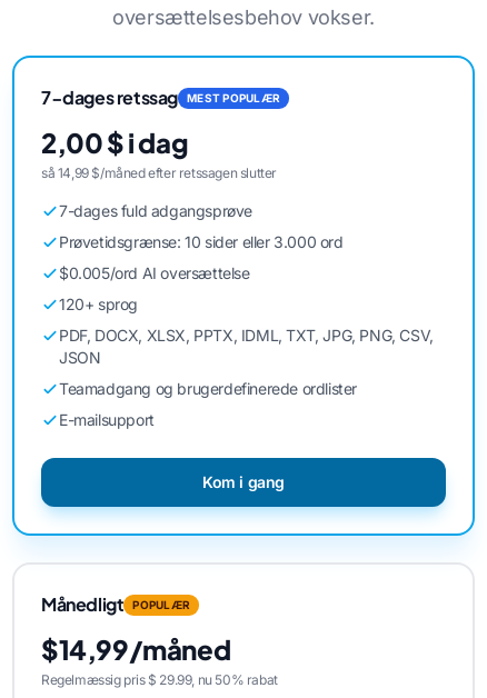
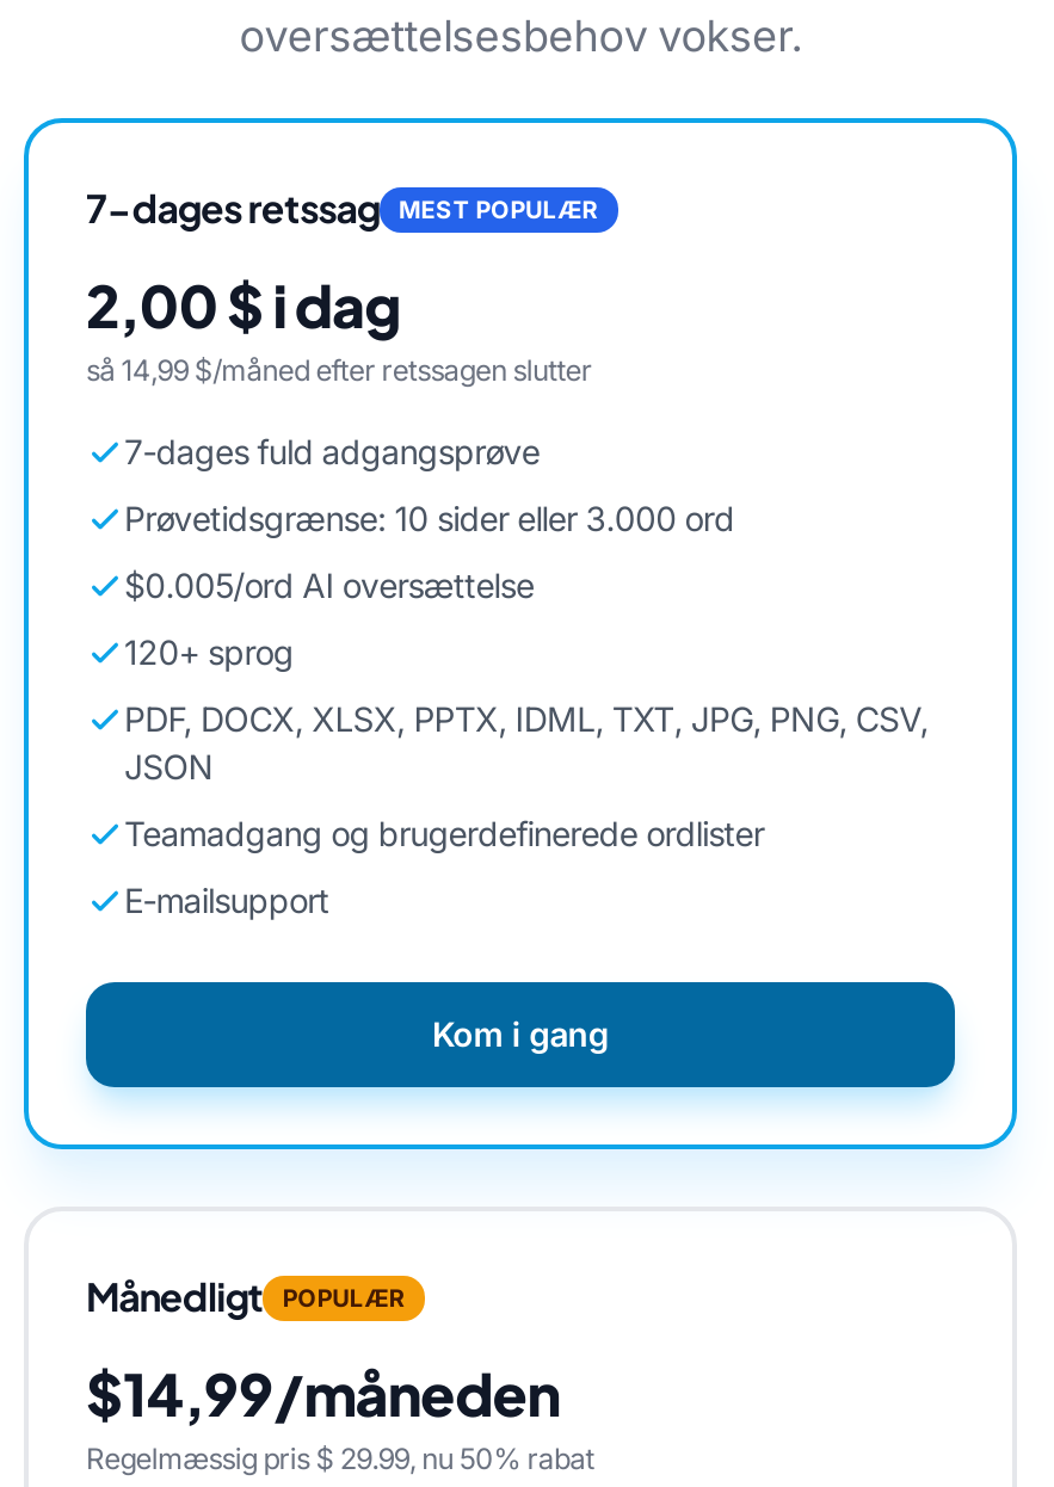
[41,632,230,666] $14,99/måned -> [86,1357,560,1429] $14,99/måneden

